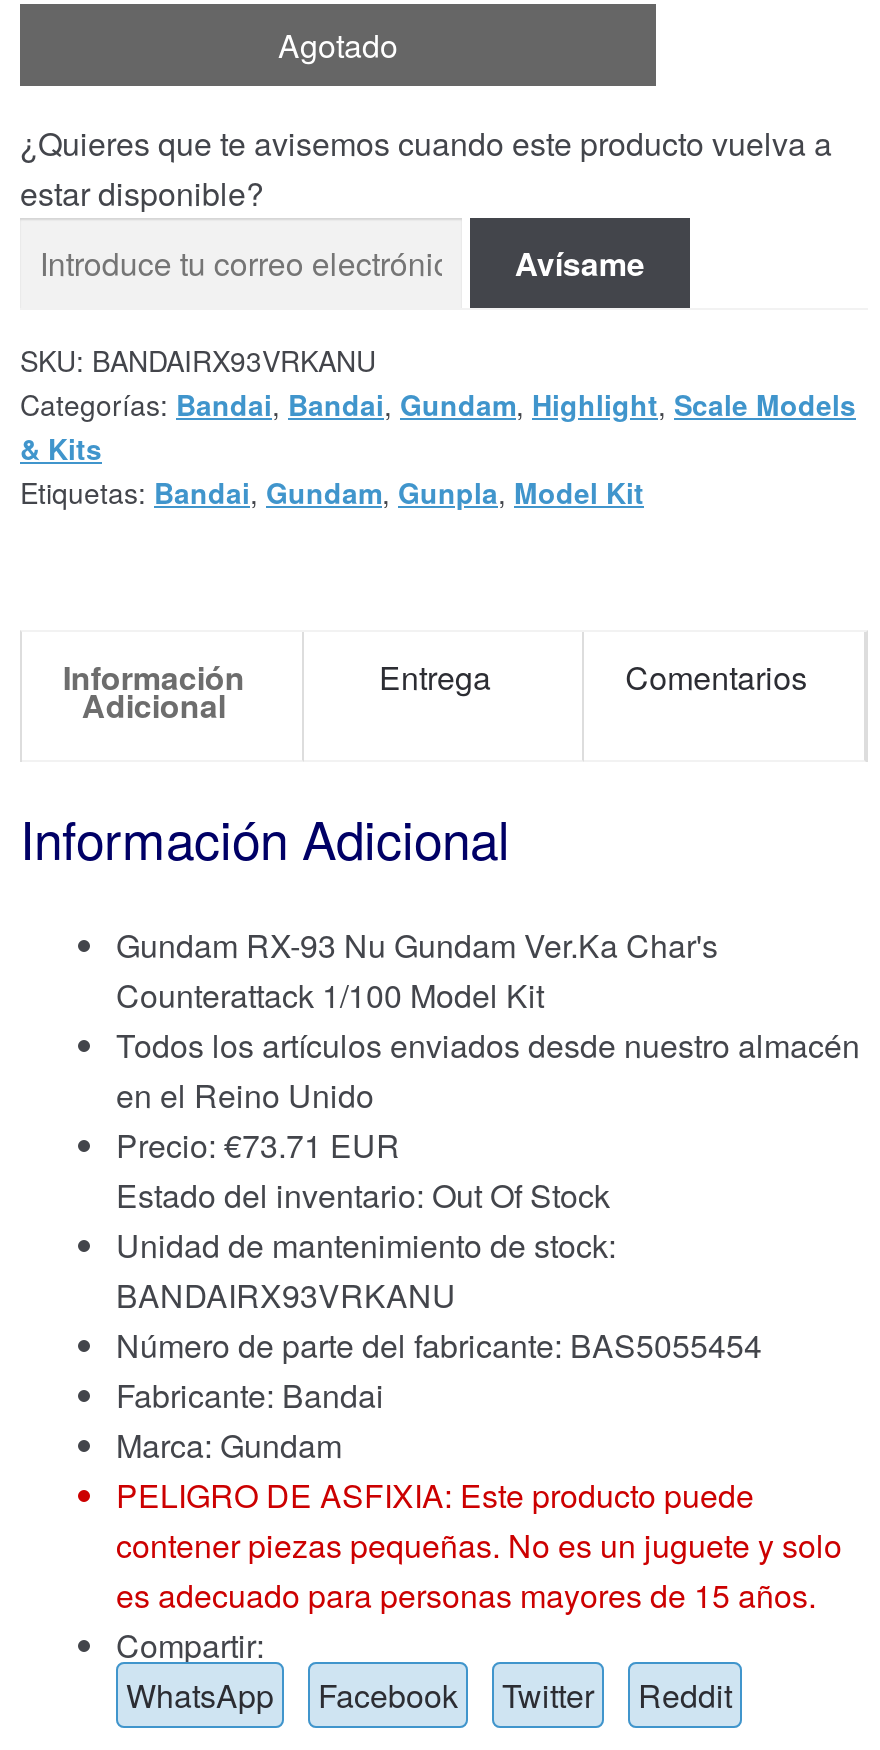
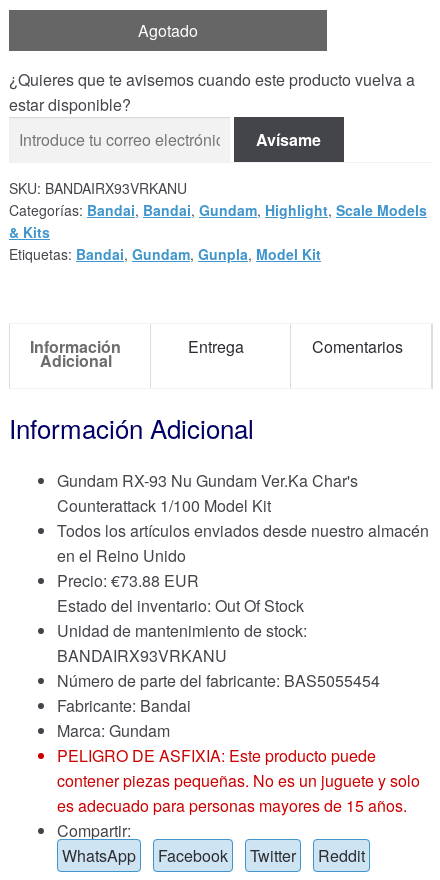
[116,1122,400,1168] Precio: €73.71 EUR -> [57,569,199,592] Precio: €73.88 EUR

